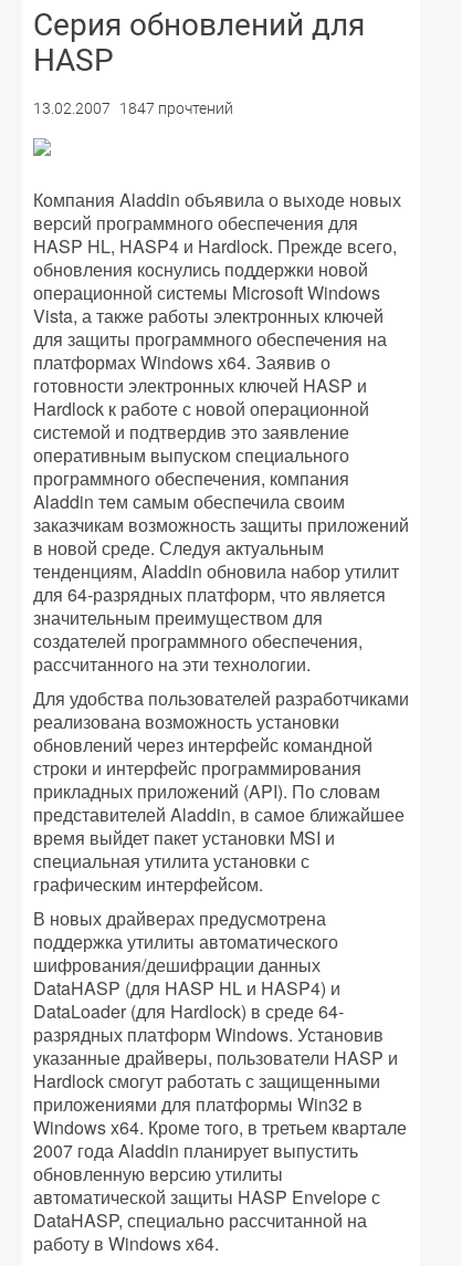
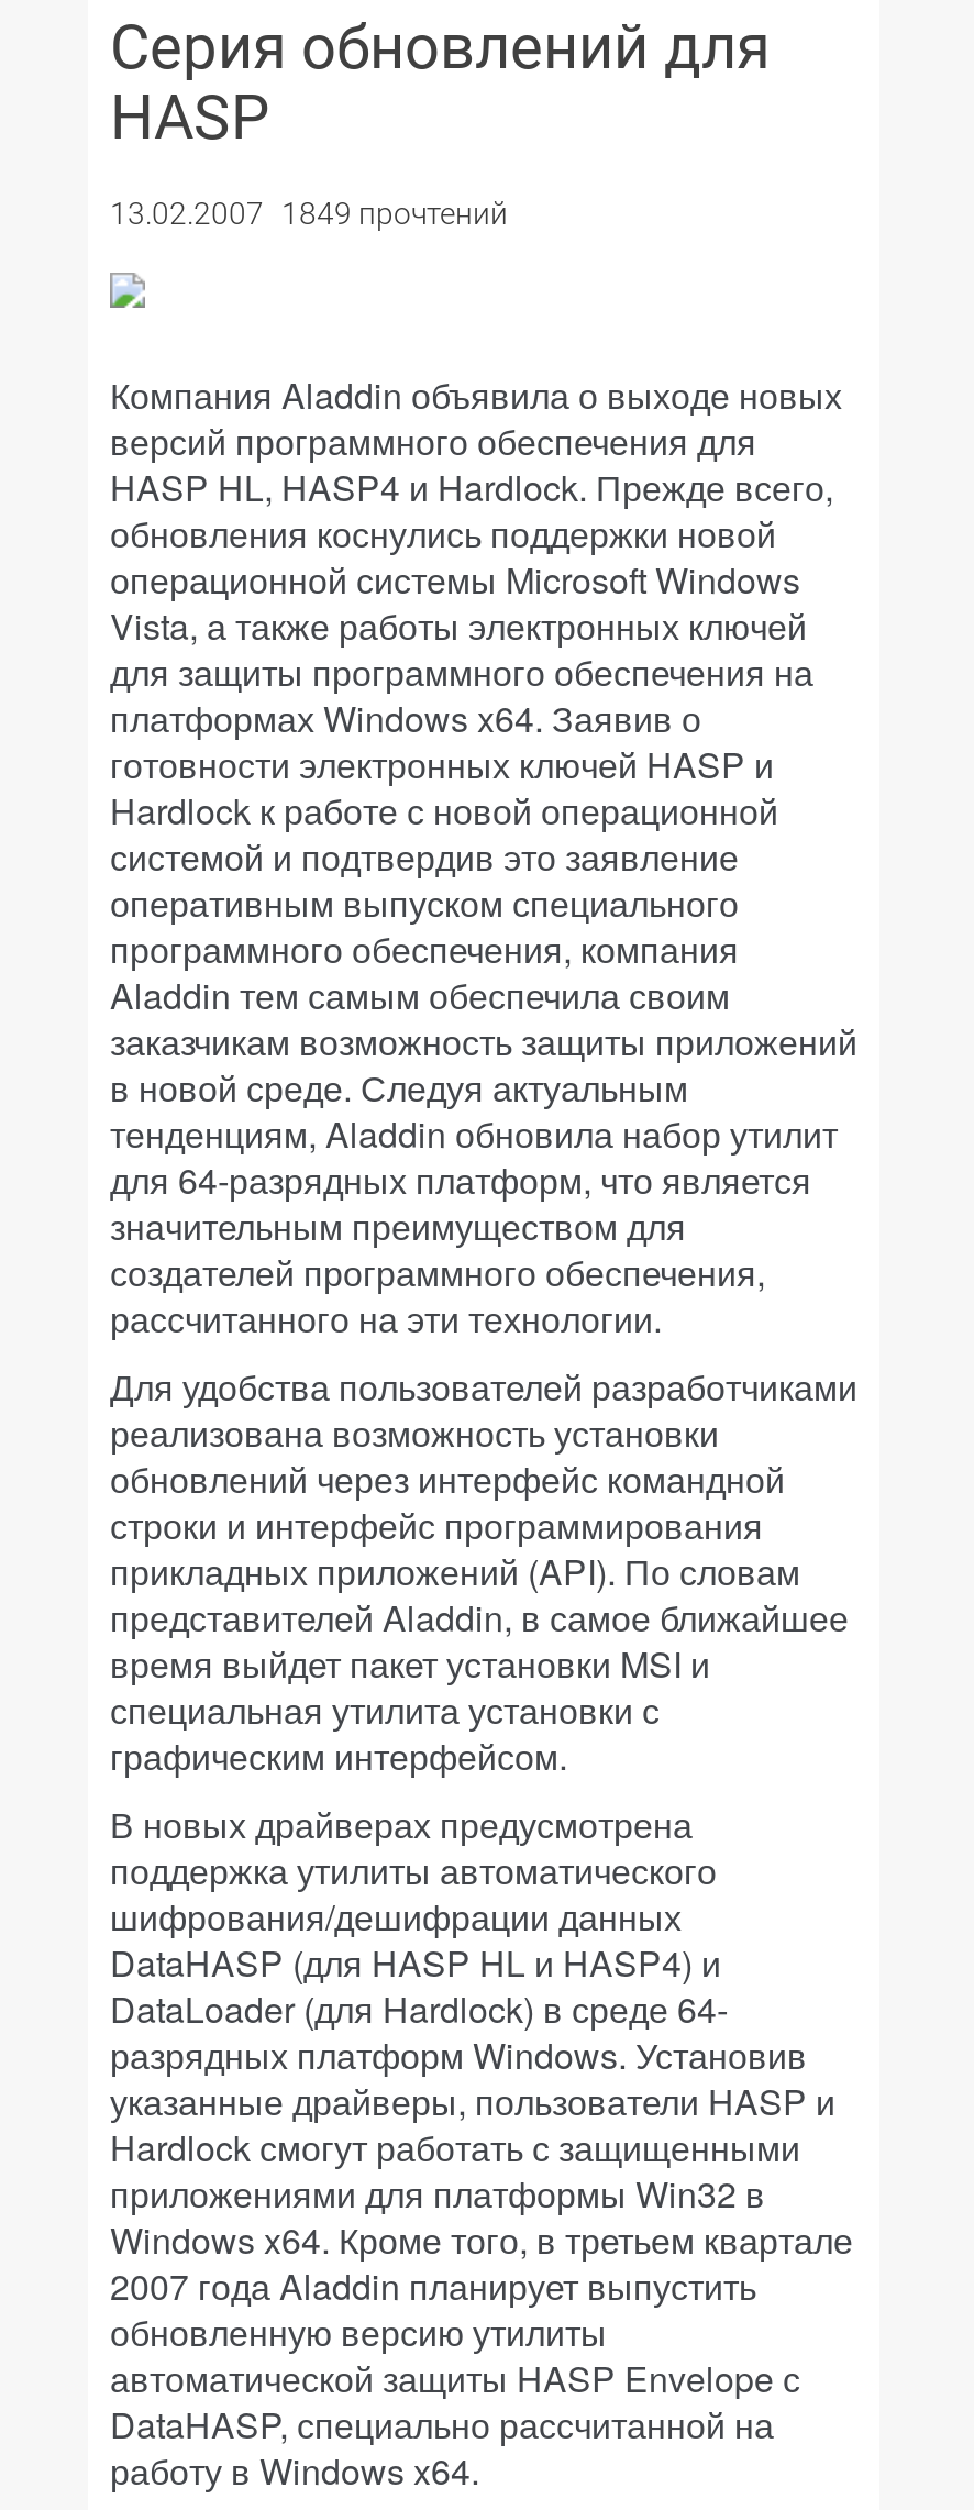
[33,100,233,117] 13.02.2007 1847 прочтений -> [110,196,508,231] 13.02.2007 1849 прочтений

